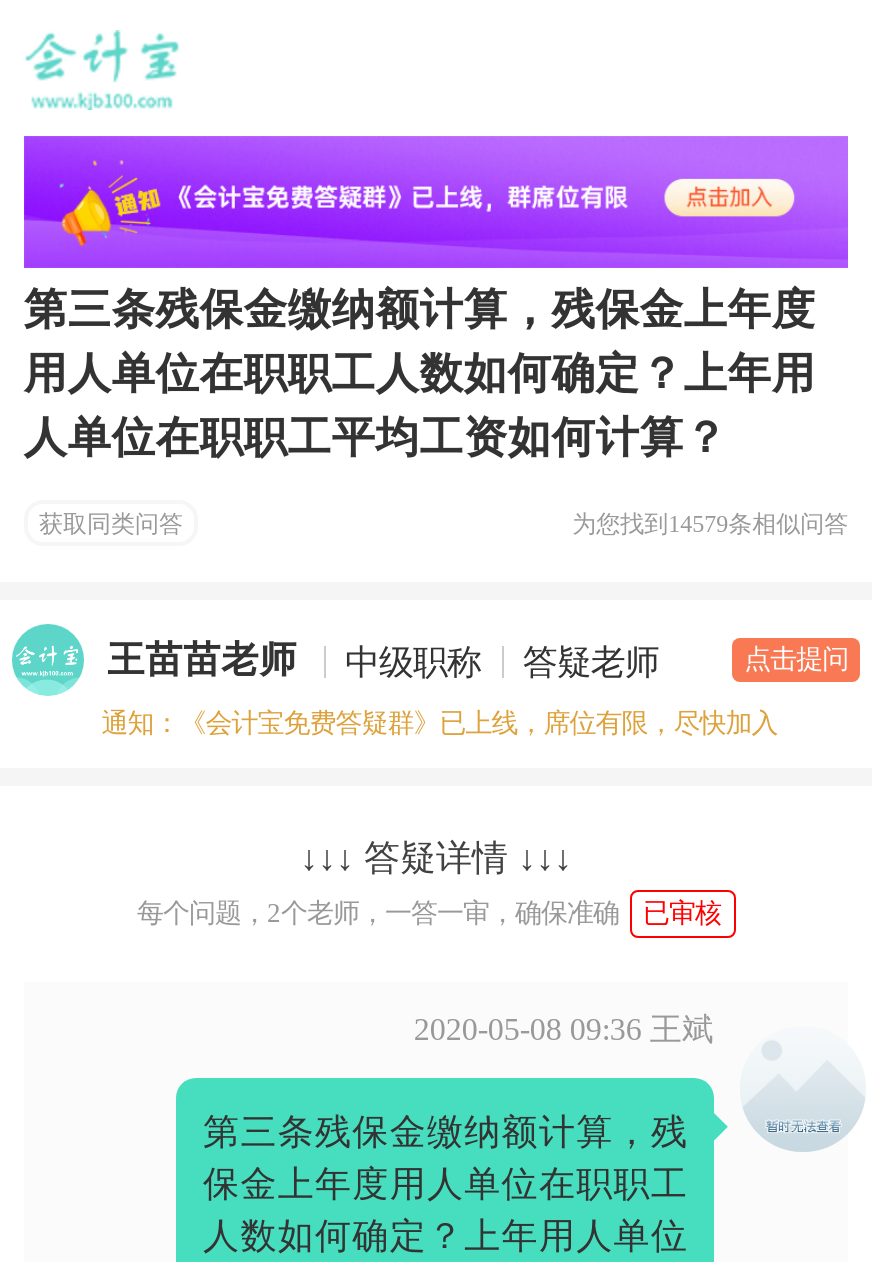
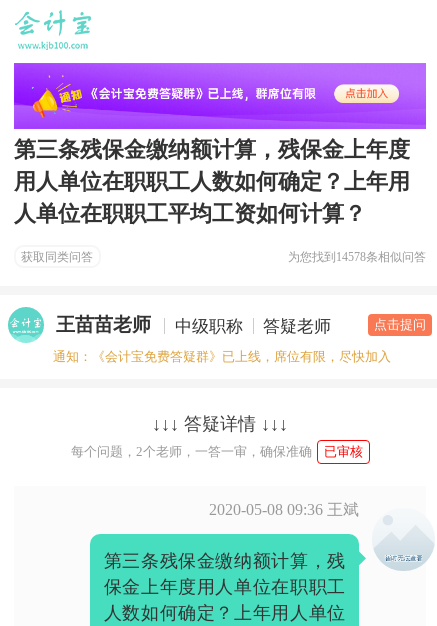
[572,509,848,537] 为您找到14579条相似问答 -> [288,250,426,264] 为您找到14578条相似问答

